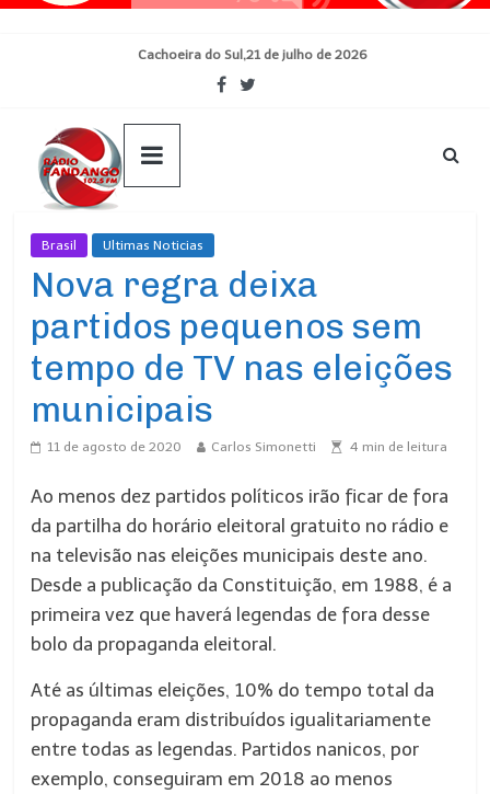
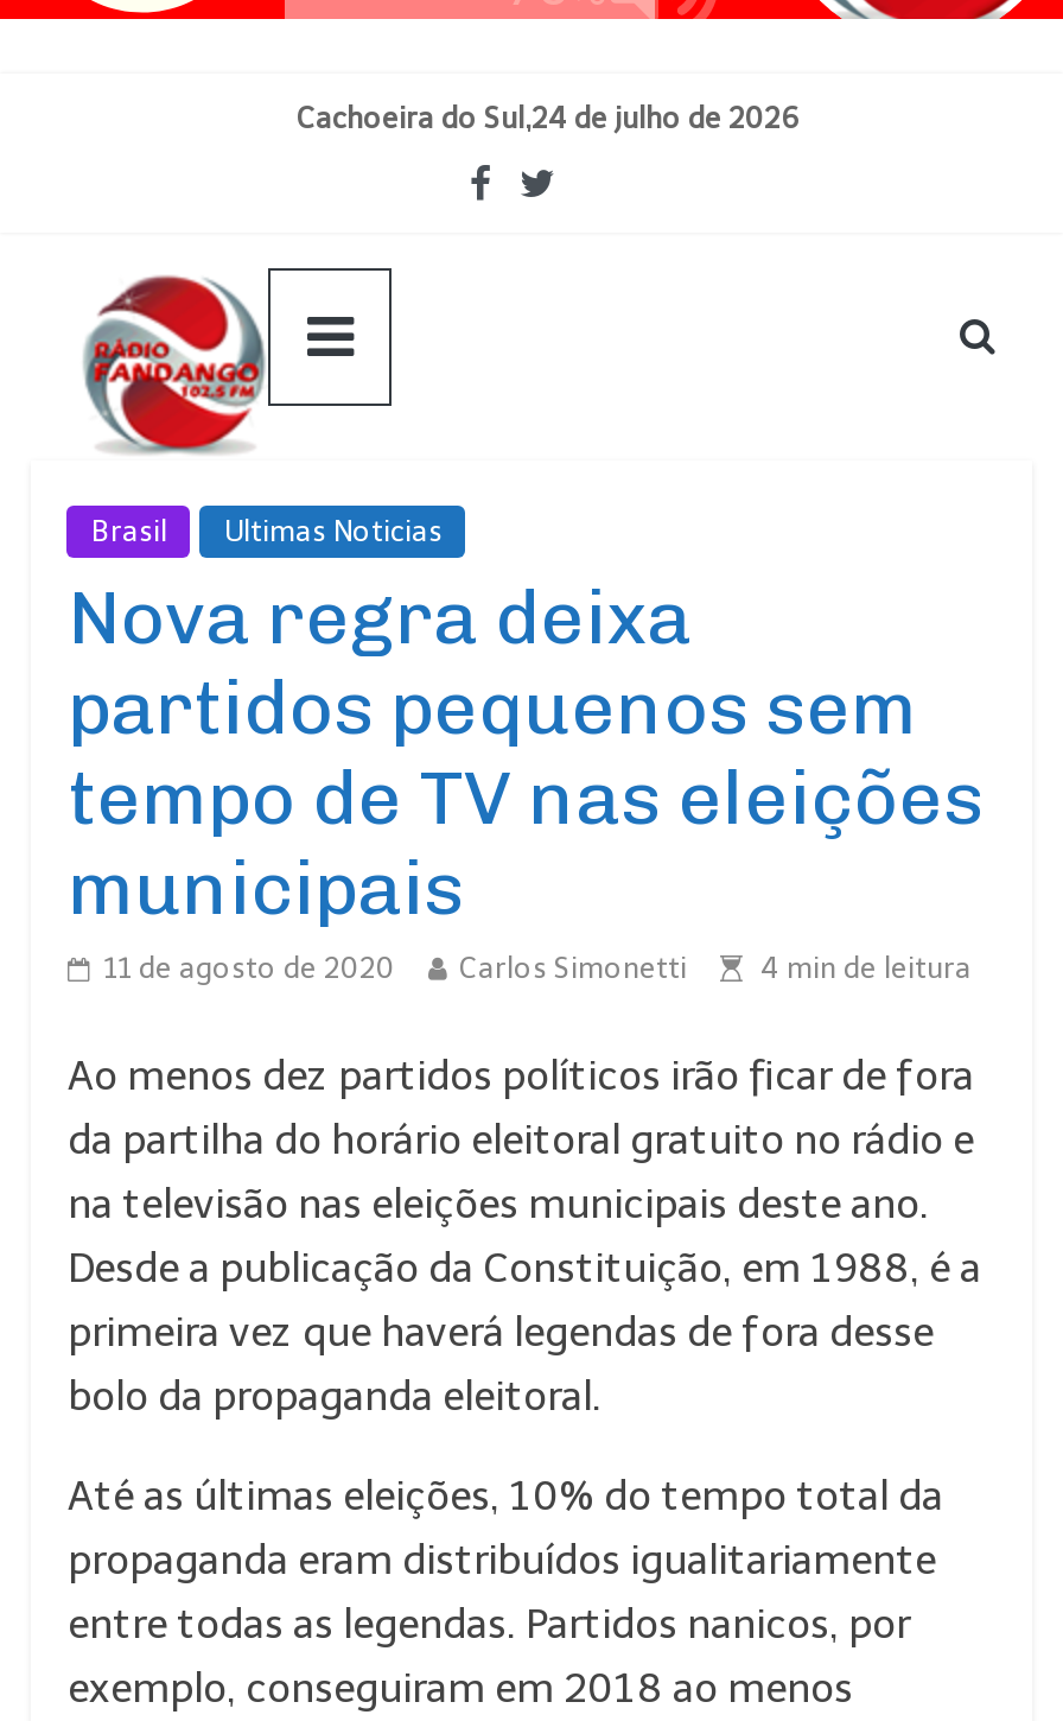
[138,47,367,62] Cachoeira do Sul,21 de julho de 2026 -> [297,102,800,135] Cachoeira do Sul,24 de julho de 2026

